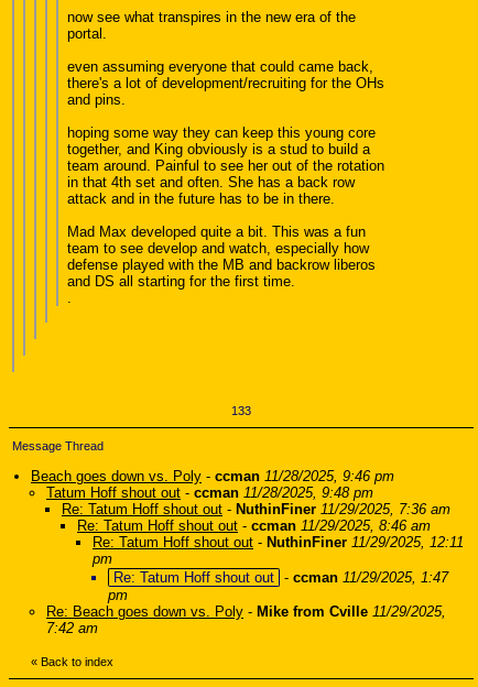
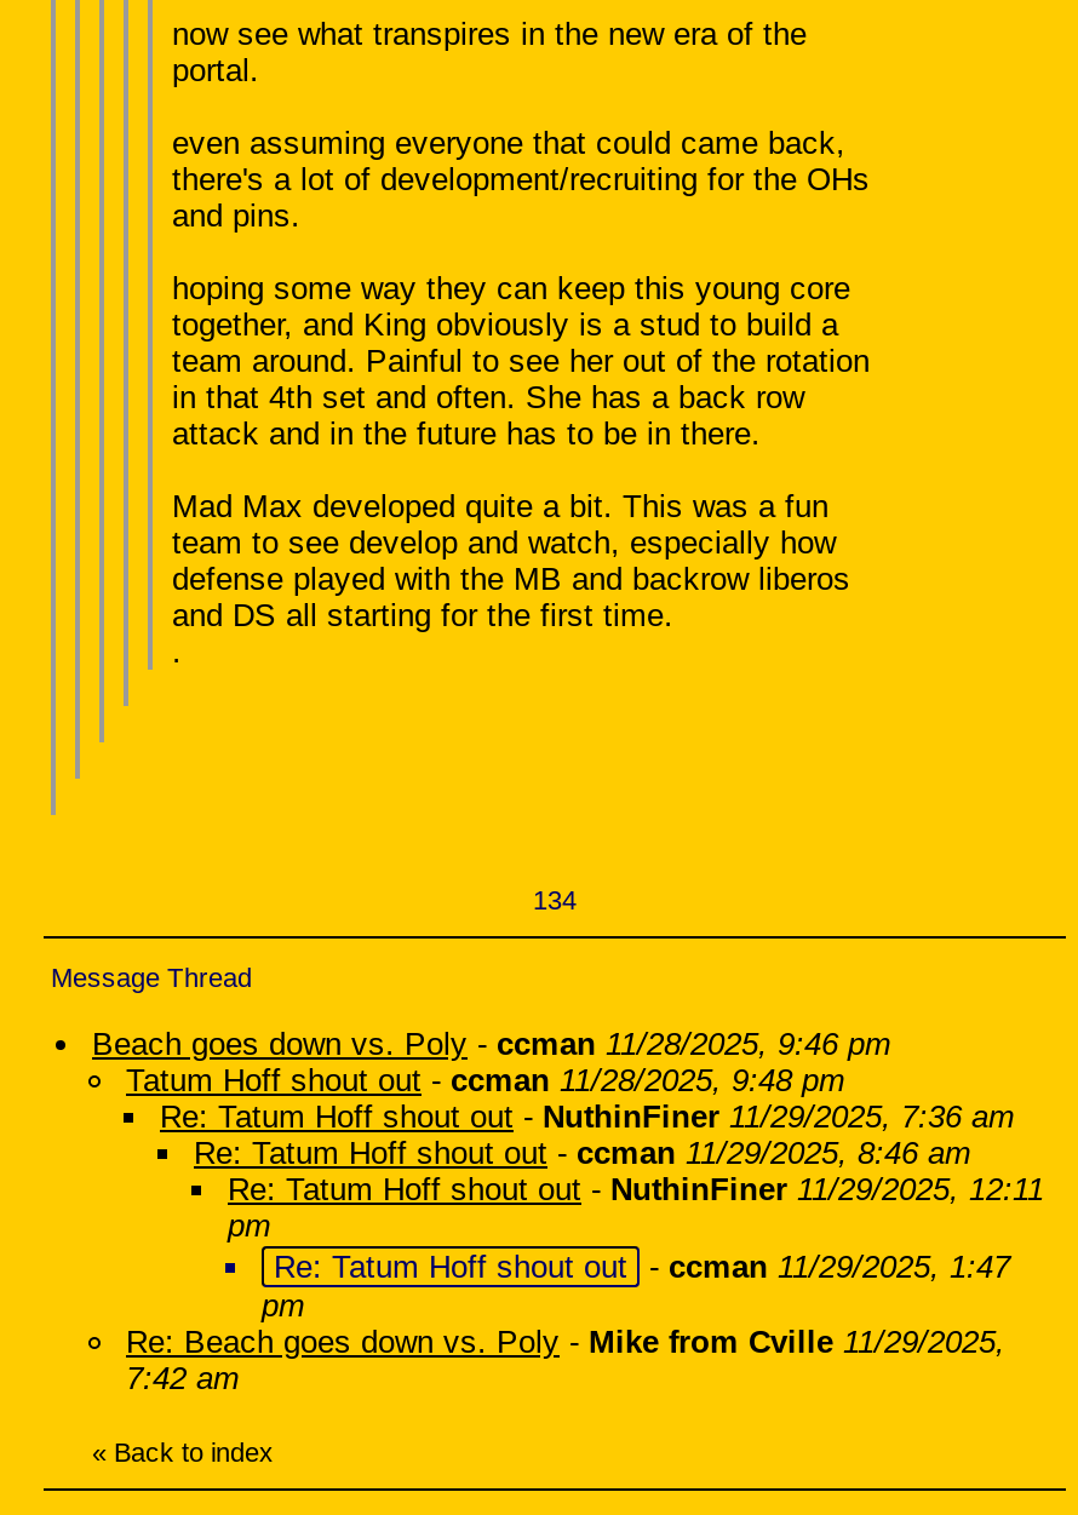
[231,404,251,417] 133 -> [533,886,577,915] 134

